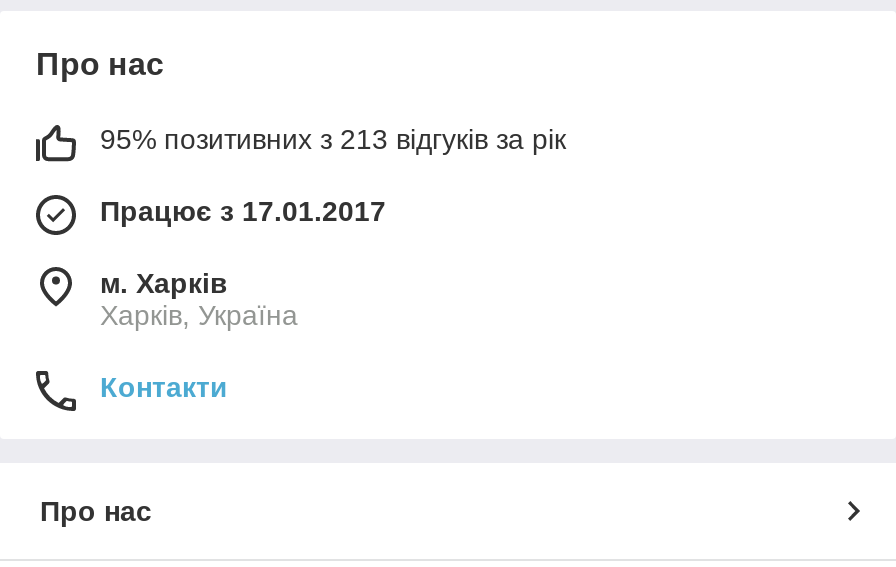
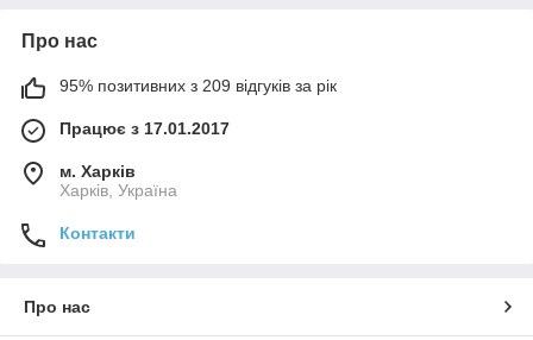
[100,122,566,154] 95% позитивних з 213 відгуків за рік -> [59,76,337,95] 95% позитивних з 209 відгуків за рік

